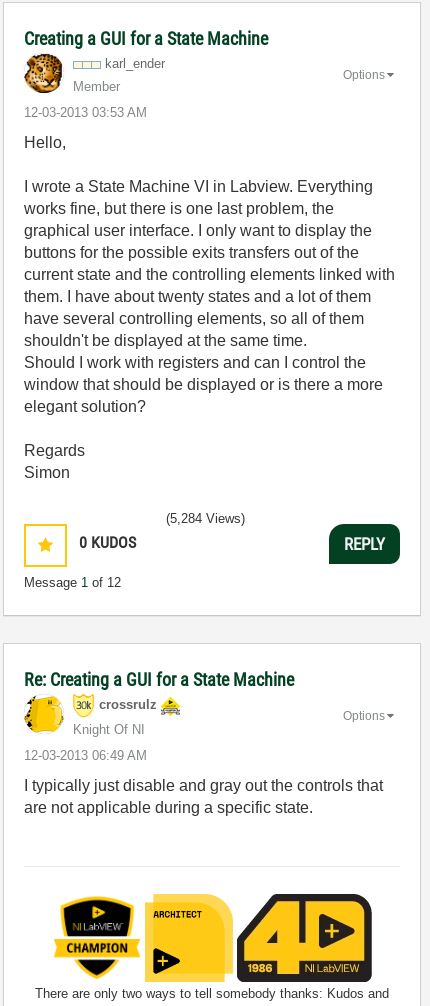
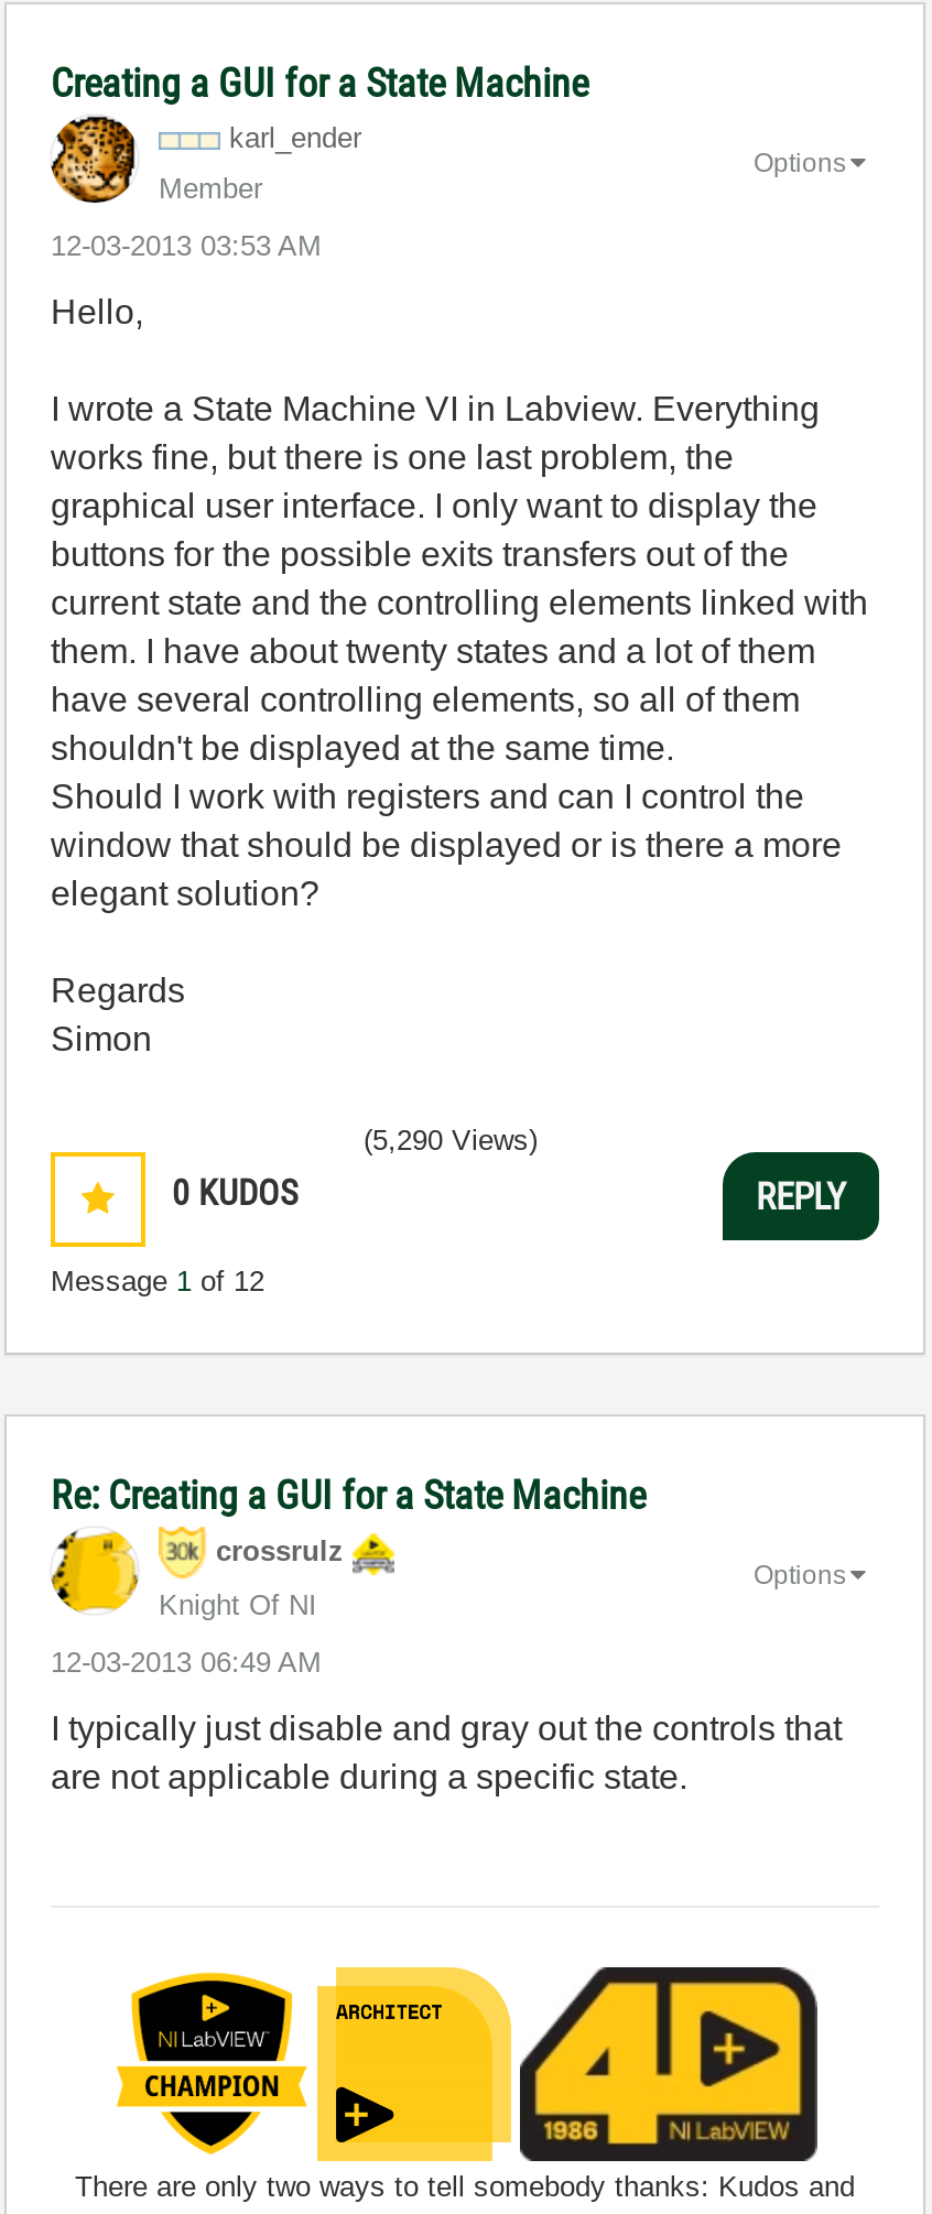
[166,511,245,526] (5,284 Views) -> [364,1124,538,1157] (5,290 Views)

